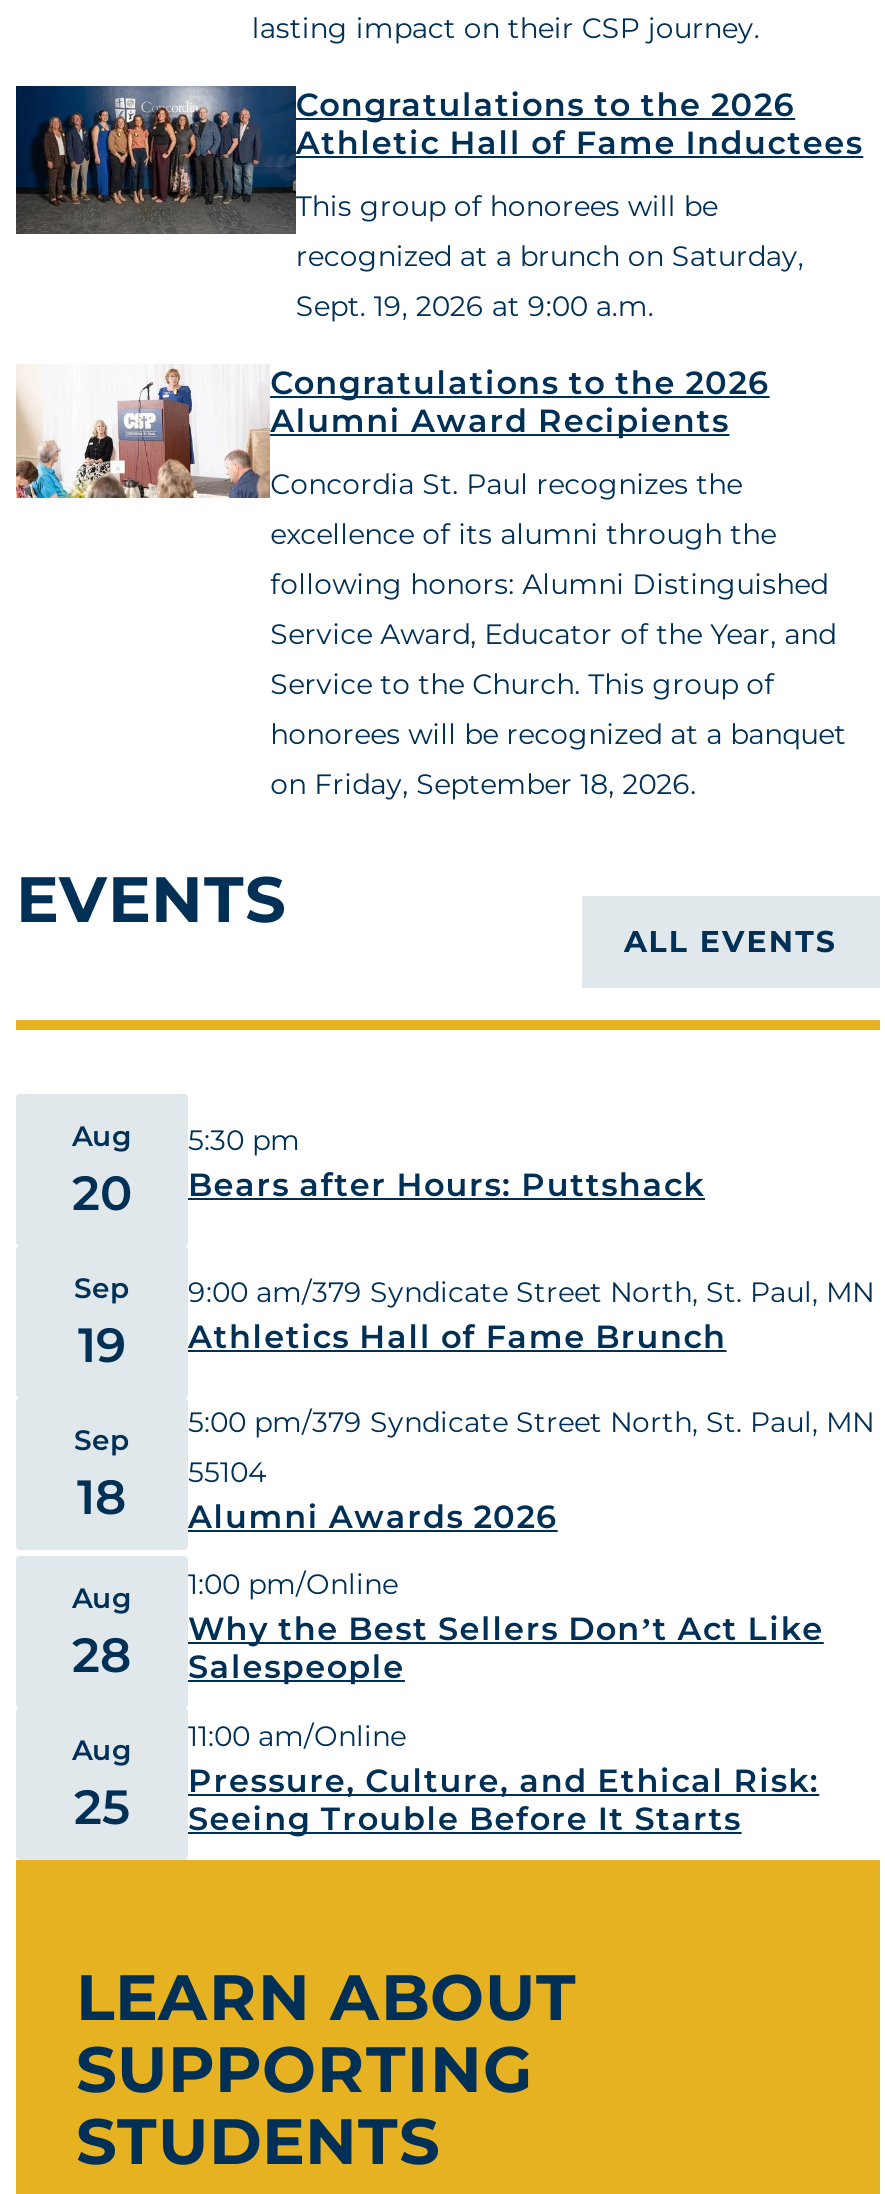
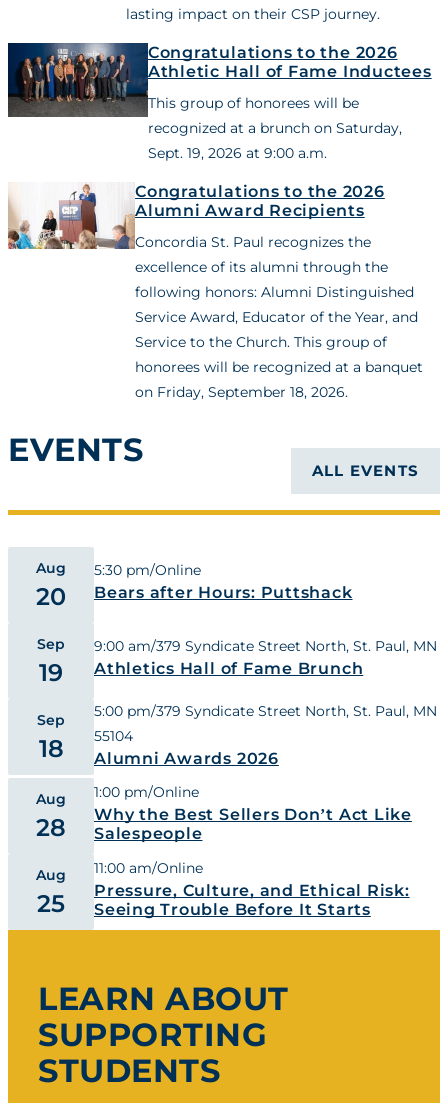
[72,1118,300,1158] Aug 5:30 pm -> [36,559,201,579] Aug 5:30 pm/Online

